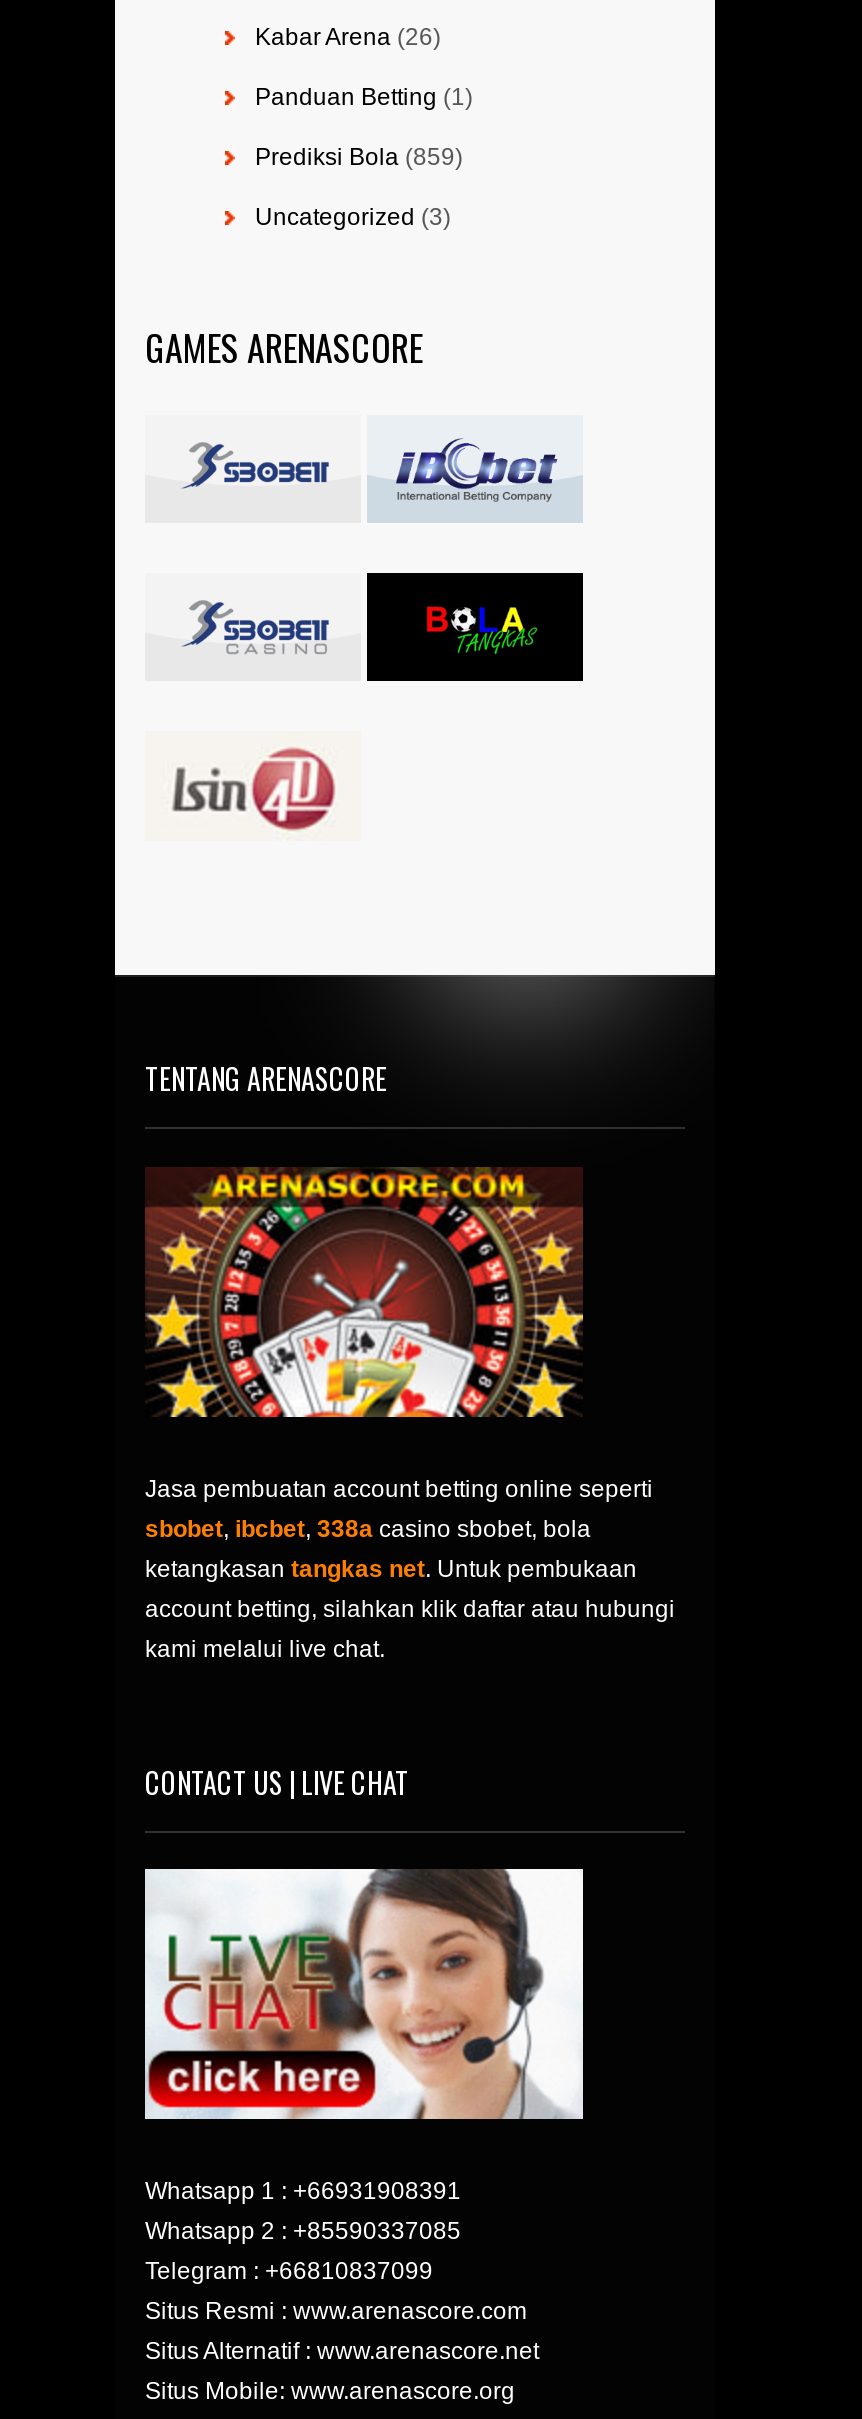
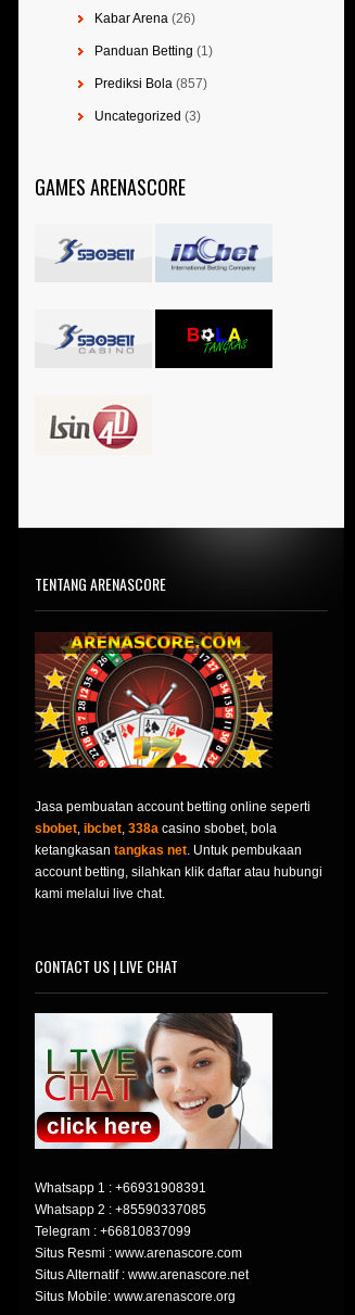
[255,143,463,171] Prediksi Bola (859) -> [94,76,207,91] Prediksi Bola (857)

